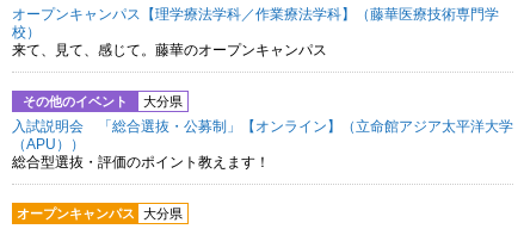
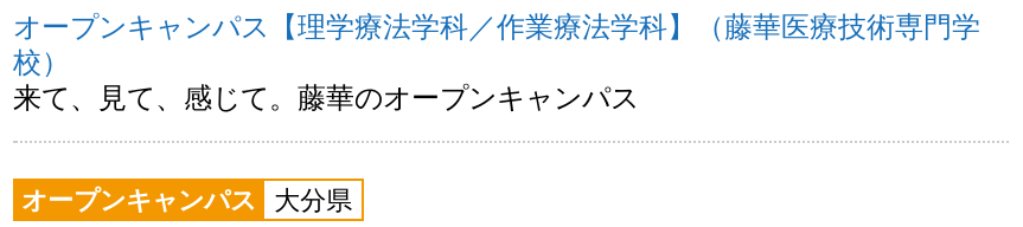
[12,94,513,171] その他のイベント | 大分県 | 入試説明会 「総合選抜・公募制」【オンライン】（立命館アジア太平洋大学 | （APU）） | 総合型選抜・評価のポイント教えます！ -> none

